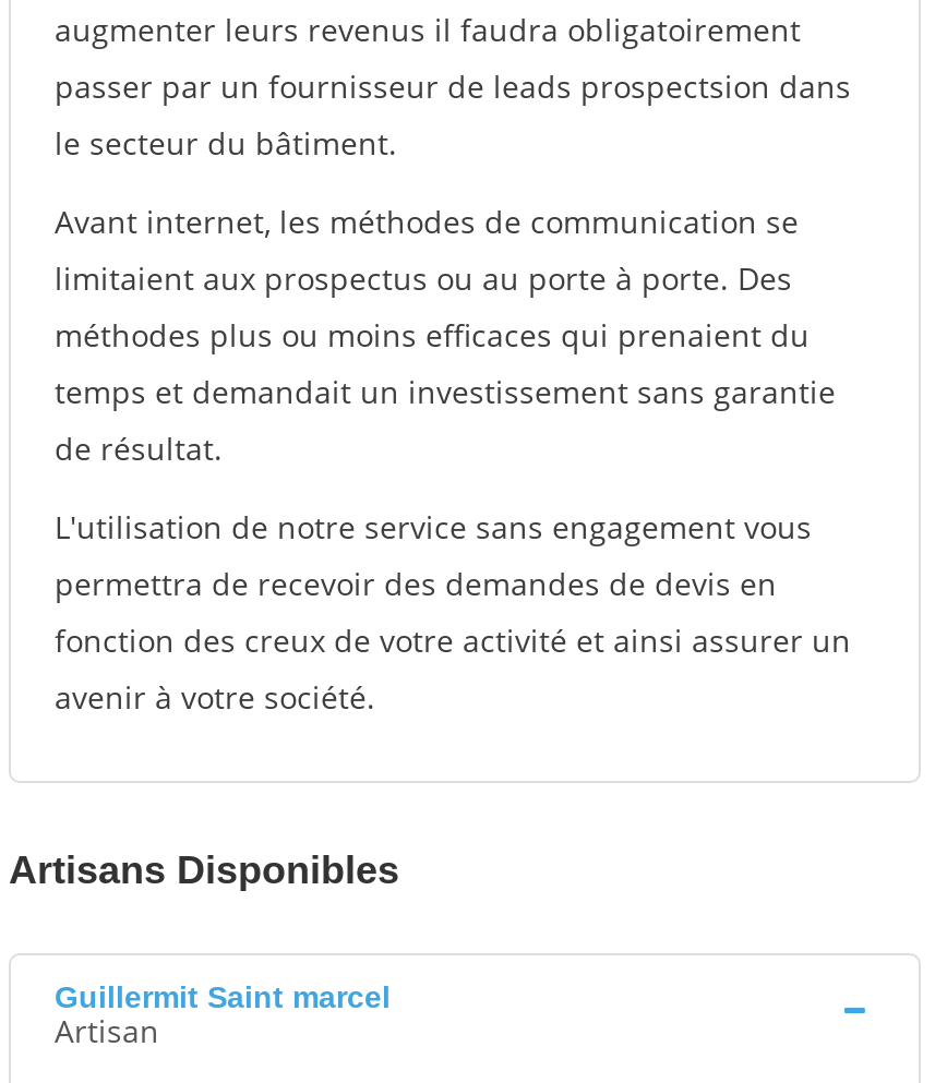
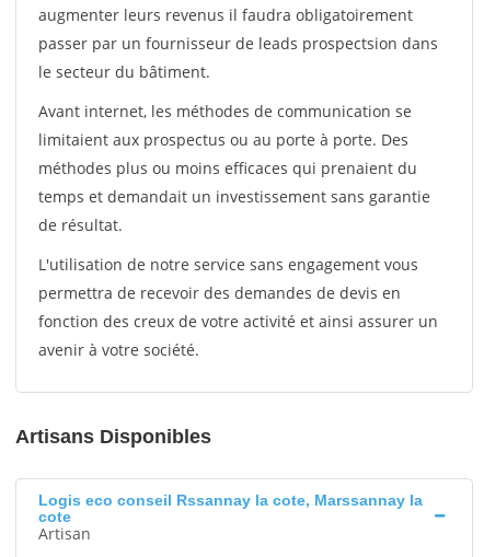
[55,979,391,1014] Guillermit Saint marcel -> [38,491,423,525] Logis eco conseil Rssannay la cote, Marssannay la | cote

